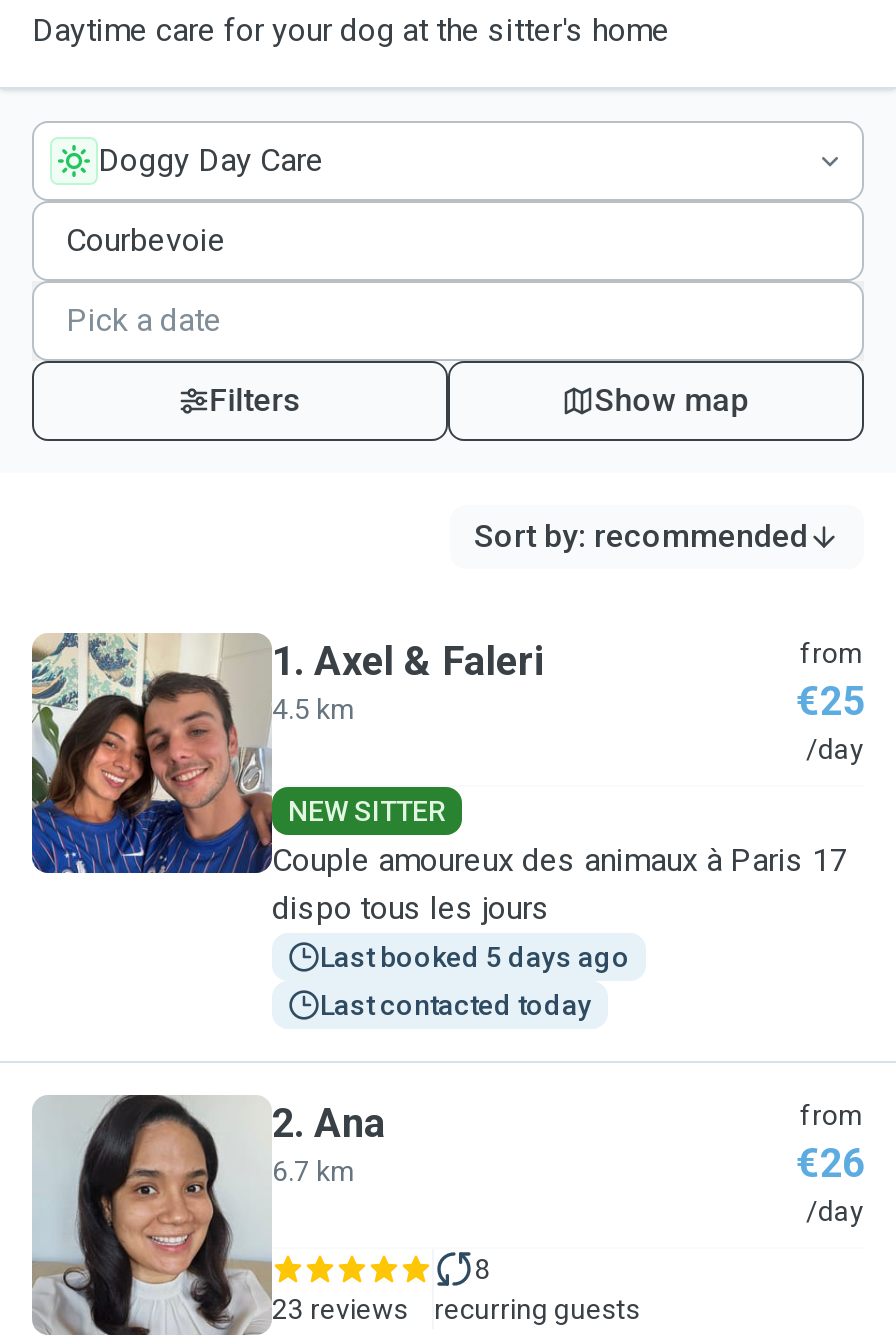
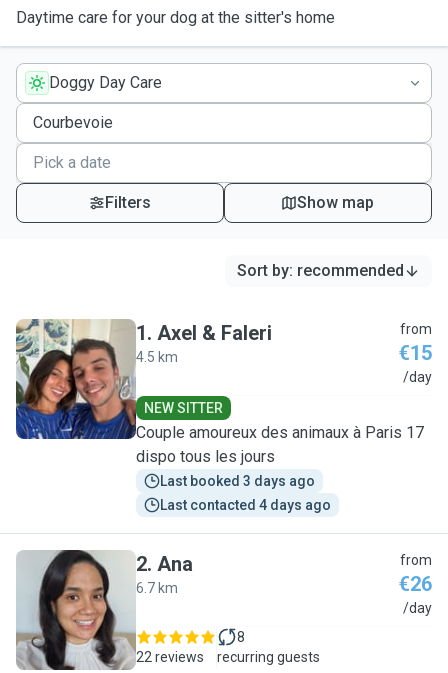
[796,677,864,725] €25 -> [398,341,432,365] €15
[320,941,630,973] Last booked 5 days ago -> [160,473,315,489] Last booked 3 days ago
[320,989,592,1021] Last contacted today -> [160,497,331,513] Last contacted 4 days ago
[272,1293,640,1325] 23 reviews recurring guests -> [136,649,320,665] 22 reviews recurring guests

